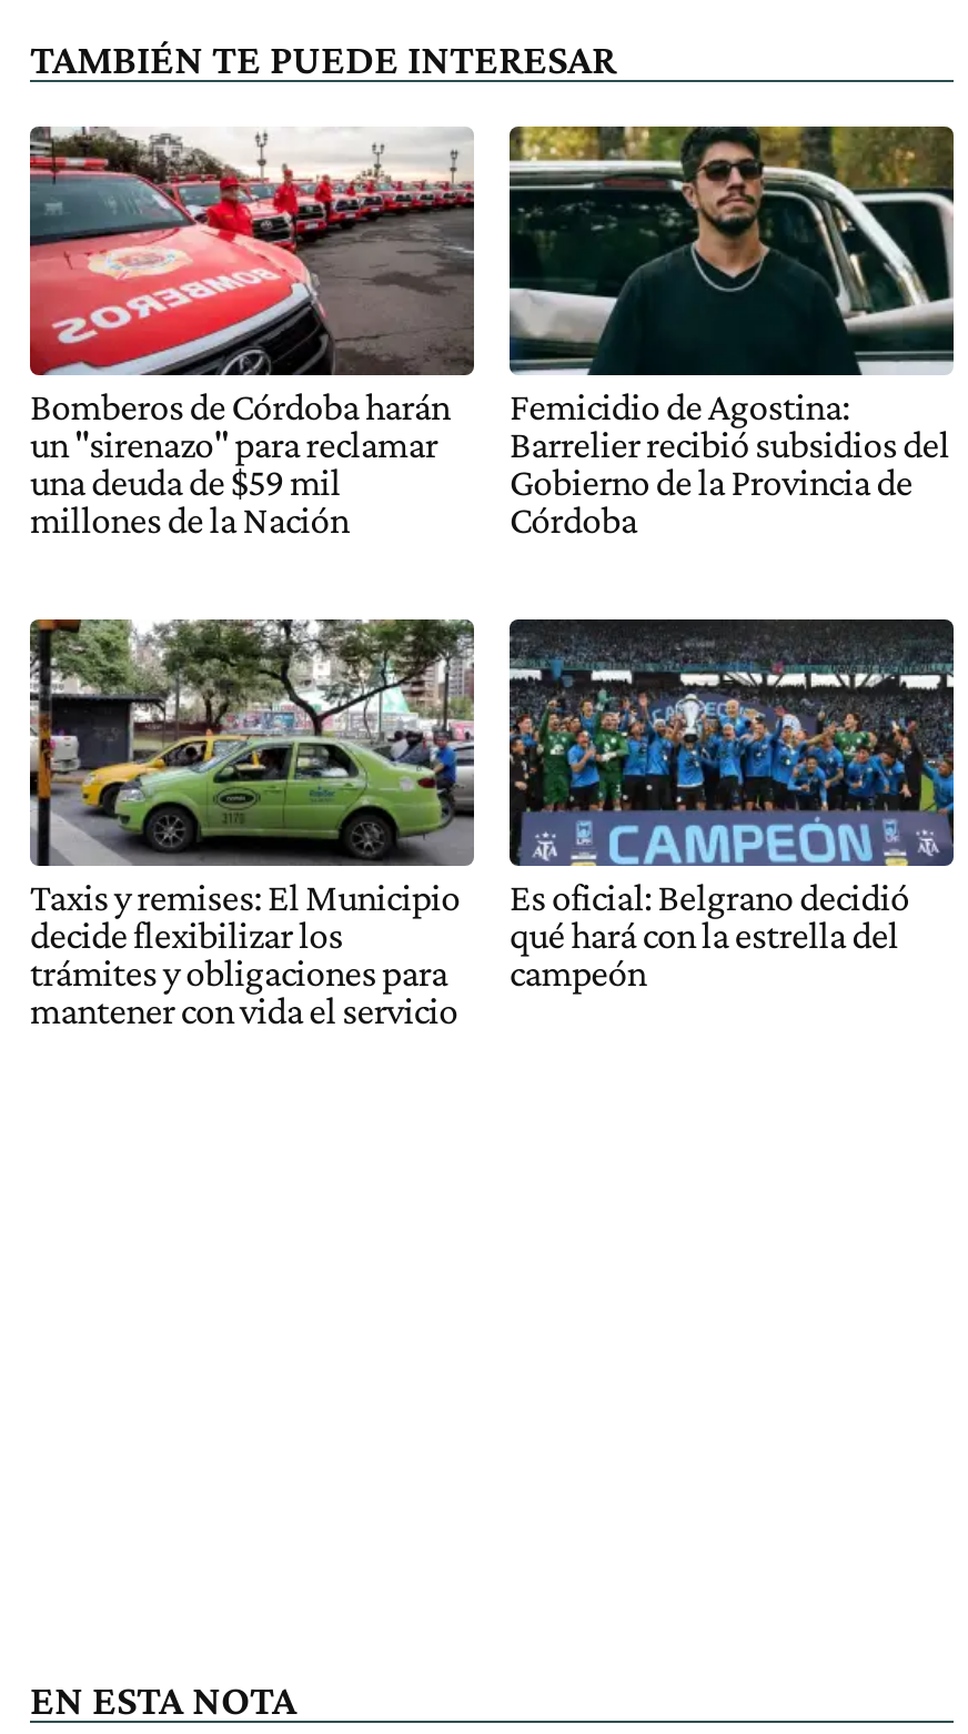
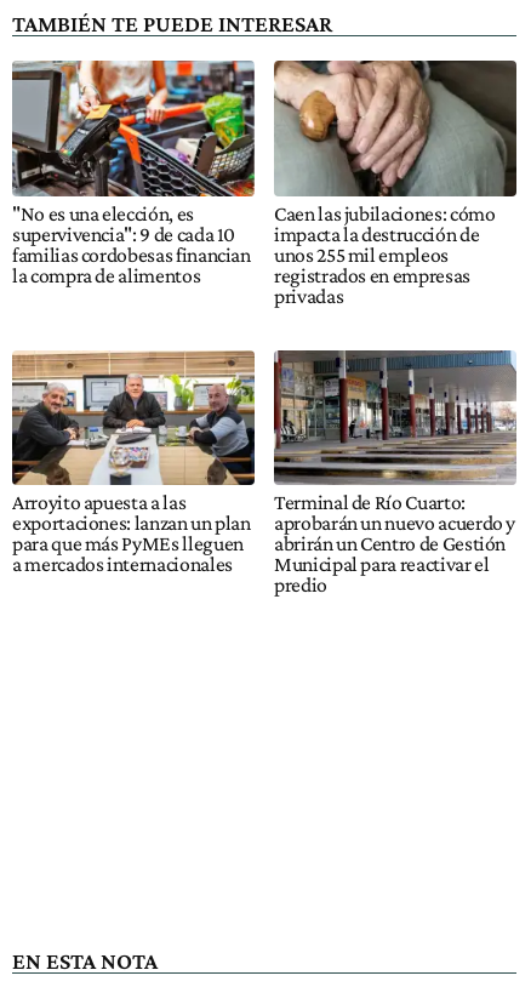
[28,127,476,541] [image] | Bomberos de Córdoba harán | un "sirenazo" para reclamar | una deuda de $59 mil | millones de la Nación -> [12,61,256,287] [image] | "No es una elección, es | supervivencia": 9 de cada 10 | familias cordobesas financian | la compra de alimentos
[510,124,954,541] [image] | Femicidio de Agostina: | Barrelier recibió subsidios del | Gobierno de la Provincia de | Córdoba -> [273,59,516,307] [image] | Caen las jubilaciones: cómo | impacta la destrucción de | unos 255 mil empleos | registrados en empresas | privadas
[30,617,474,1032] [image] | Taxis y remises: El Municipio | decide flexibilizar los | trámites y obligaciones para | mantener con vida el servicio -> [11,349,255,576] [image] | Arroyito apuesta a las | exportaciones: lanzan un plan | para que más PyMEs lleguen | a mercados internacionales
[510,617,956,994] [image] | Es oficial: Belgrano decidió | qué hará con la estrella del | campeón -> [274,349,516,596] [image] | Terminal de Río Cuarto: | aprobarán un nuevo acuerdo y | abrirán un Centro de Gestión | Municipal para reactivar el | predio

